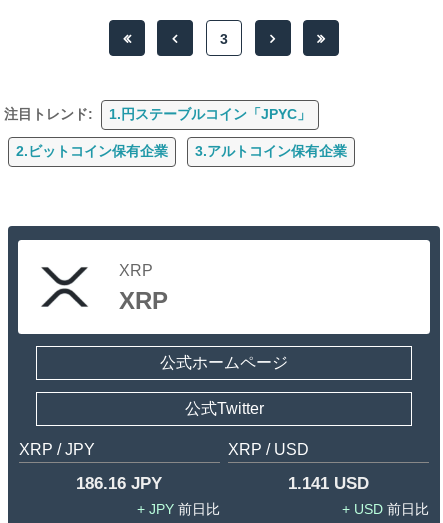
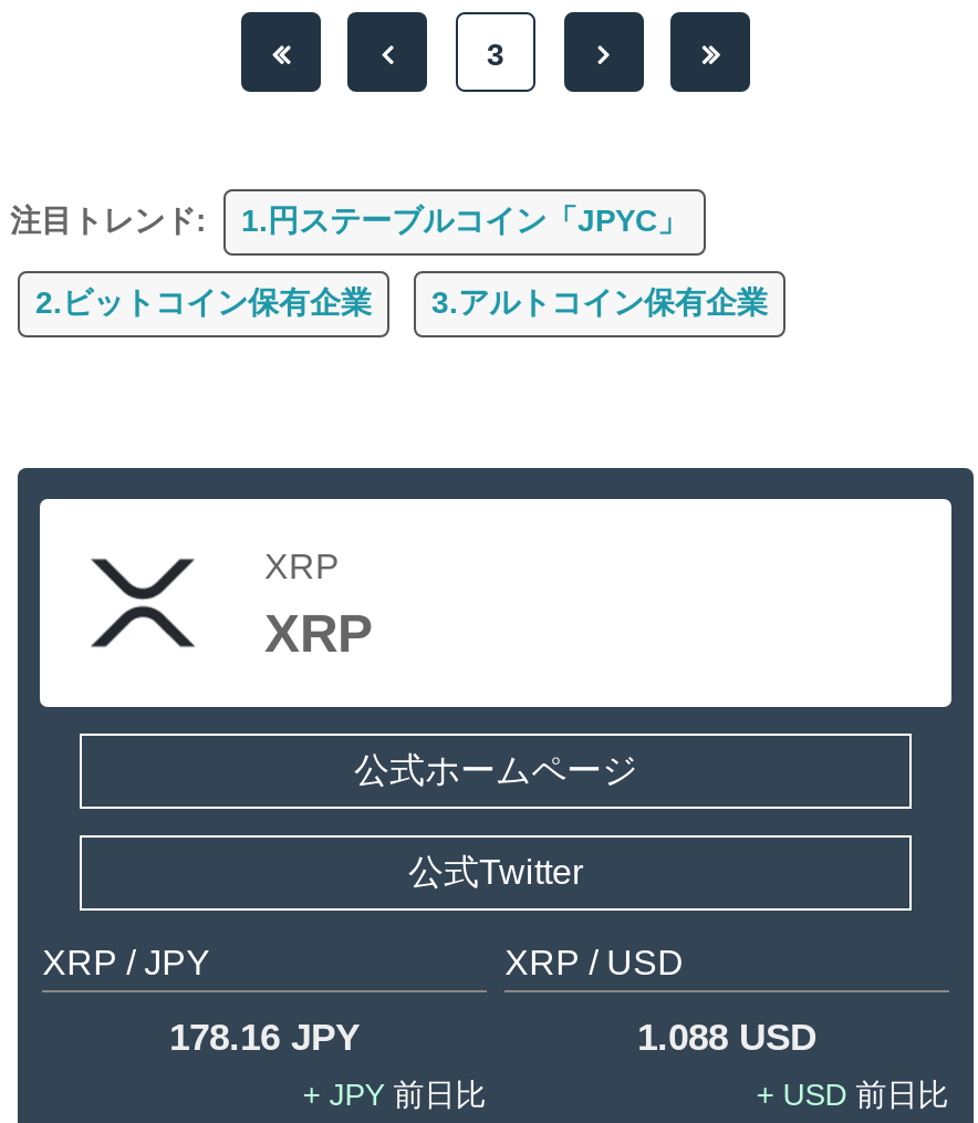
[76,474,162,493] 186.16 JPY -> [169,1018,360,1060] 178.16 JPY
[288,474,369,493] 1.141 USD -> [637,1018,816,1060] 1.088 USD

